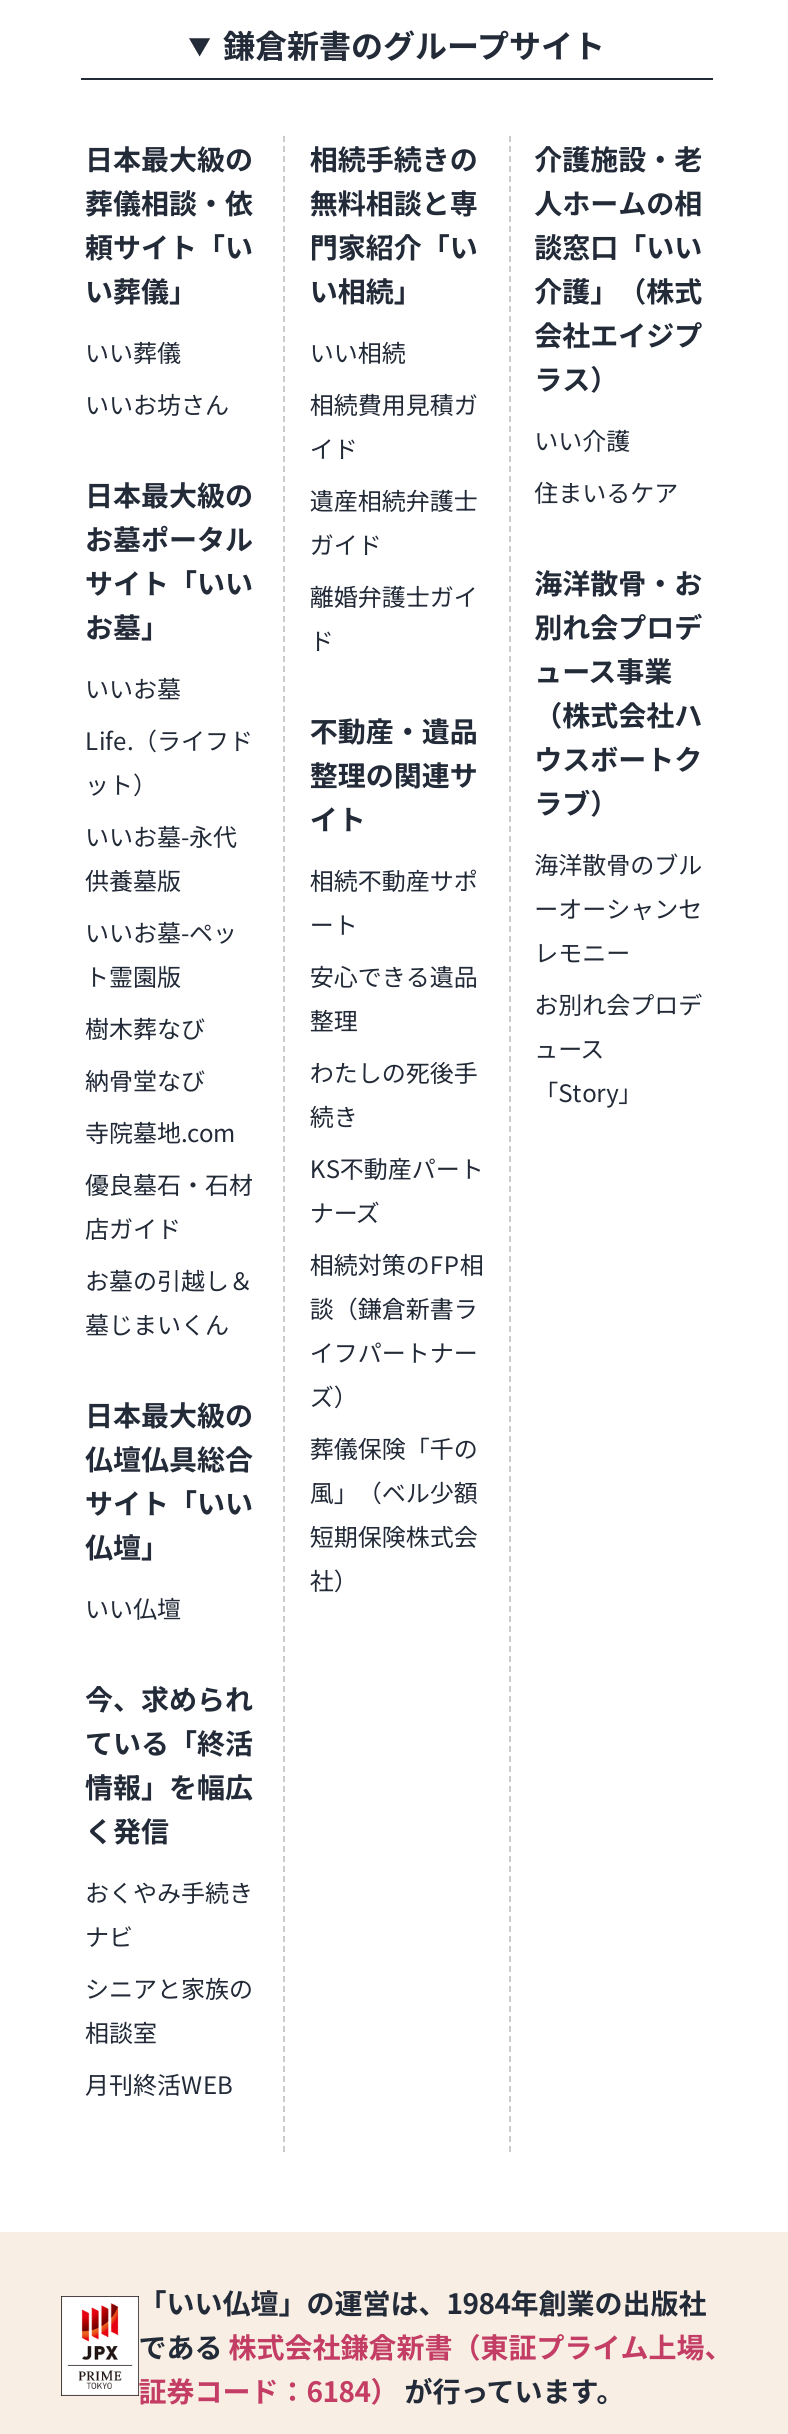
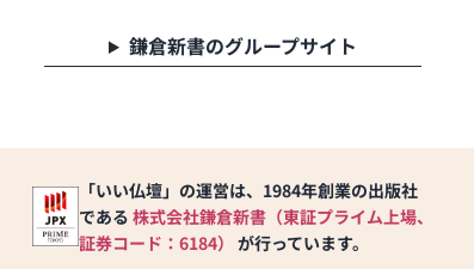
[85,138,253,2100] 日本最大級の | 葬儀相談・依 | 頼サイト「い | い葬儀」 | いい葬儀 | いいお坊さん | 日本最大級の | お墓ポータル | サイト「いい | お墓」 | いいお墓 | Life.（ライフド | ット） | いいお墓-永代 | 供養墓版 | いいお墓-ペッ | ト霊園版 | 樹木葬なび | 納骨堂なび | 寺院墓地.com | 優良墓石・石材 | 店ガイド | お墓の引越し＆ | 墓じまいくん | 日本最大級の | 仏壇仏具総合 | サイト「いい | 仏壇」 | いい仏壇 | 今、求められ | ている「終活 | 情報」を幅広 | く発信 | おくやみ手続き | ナビ | シニアと家族の | 相談室 | 月刊終活WEB -> none
[310,138,484,1596] 相続手続きの | 無料相談と専 | 門家紹介「い | い相続」 | いい相続 | 相続費用見積ガ | イド | 遺産相続弁護士 | ガイド | 離婚弁護士ガイ | ド | 不動産・遺品 | 整理の関連サ | イト | 相続不動産サポ | ート | 安心できる遺品 | 整理 | わたしの死後手 | 続き | KS不動産パート | ナーズ | 相続対策のFP相 | 談（鎌倉新書ラ | イフパートナー | ズ） | 葬儀保険「千の | 風」（ベル少額 | 短期保険株式会 | 社） -> none
[534,138,702,1108] 介護施設・老 | 人ホームの相 | 談窓口「いい | 介護」（株式 | 会社エイジプ | ラス） | いい介護 | 住まいるケア | 海洋散骨・お | 別れ会プロデ | ュース事業 | （株式会社ハ | ウスボートク | ラブ） | 海洋散骨のブル | ーオーシャンセ | レモニー | お別れ会プロデ | ュース | 「Story」 -> none

